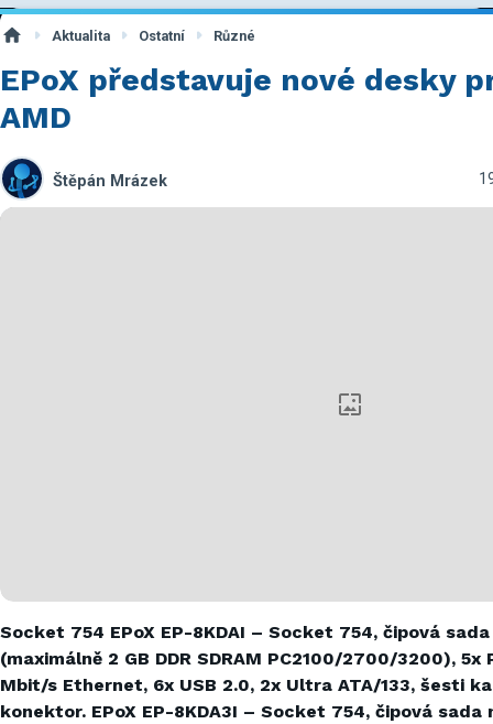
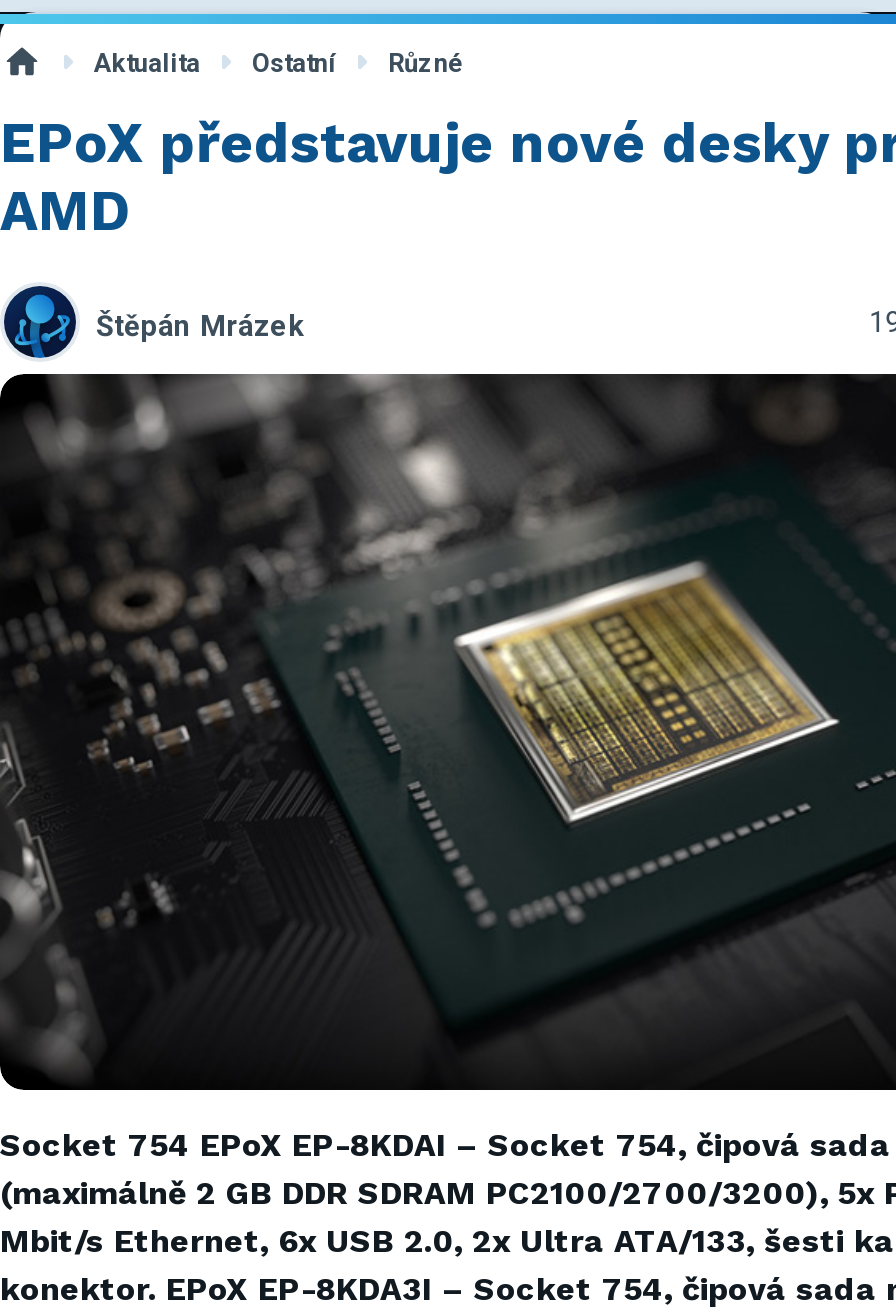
none -> [6,372,890,1092] [image]

